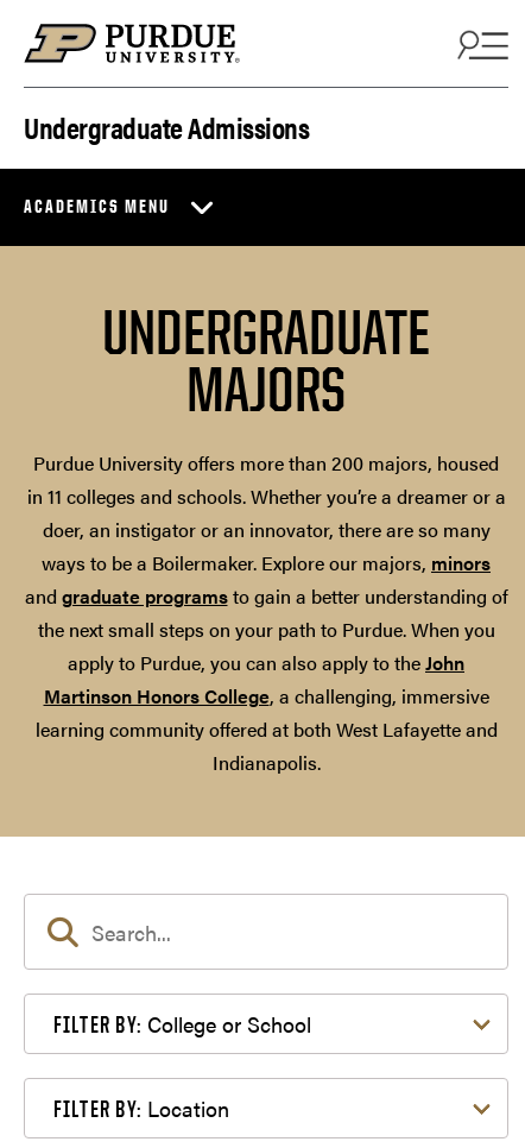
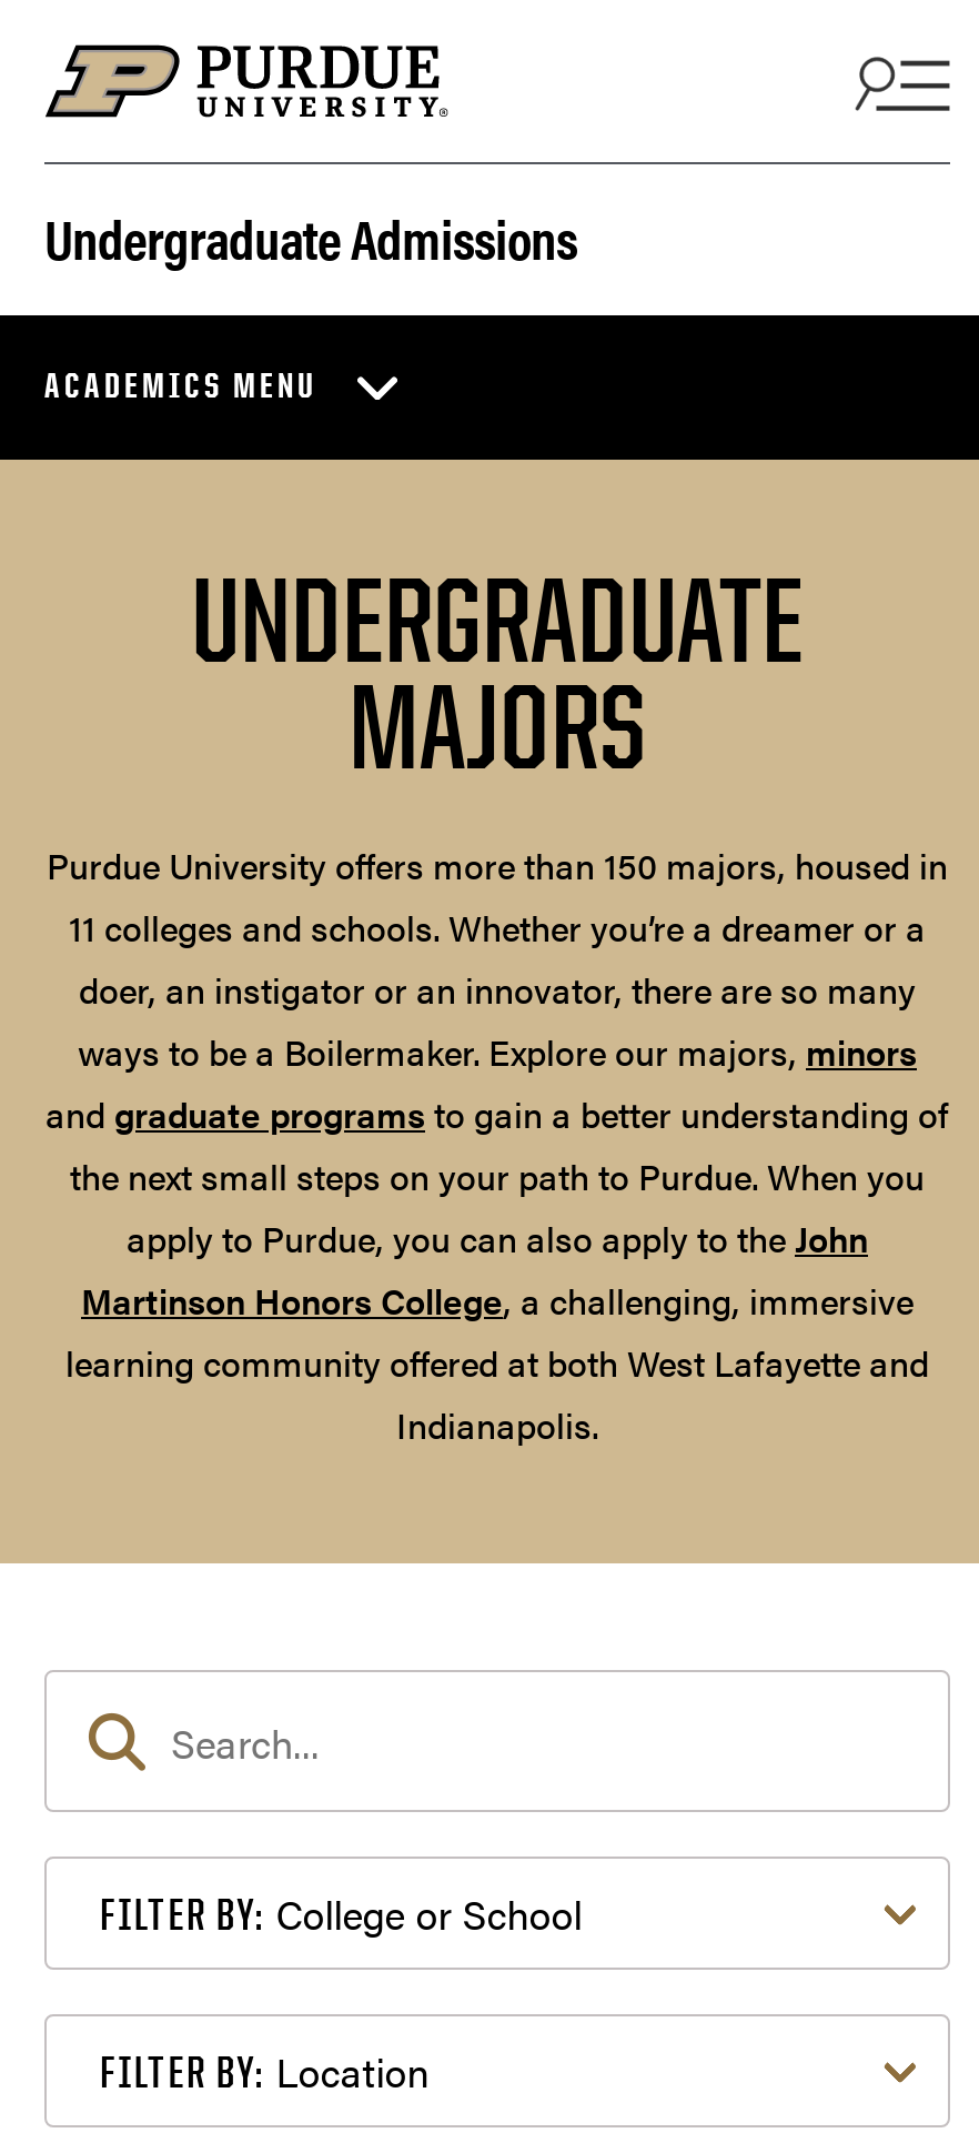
[27,449,505,510] Purdue University offers more than 200 majors, housed | in 11 colleges and schools. Whether you’re a dreamer or a -> [47,840,948,953] Purdue University offers more than 150 majors, housed in | 11 colleges and schools. Whether you’re a dreamer or a

